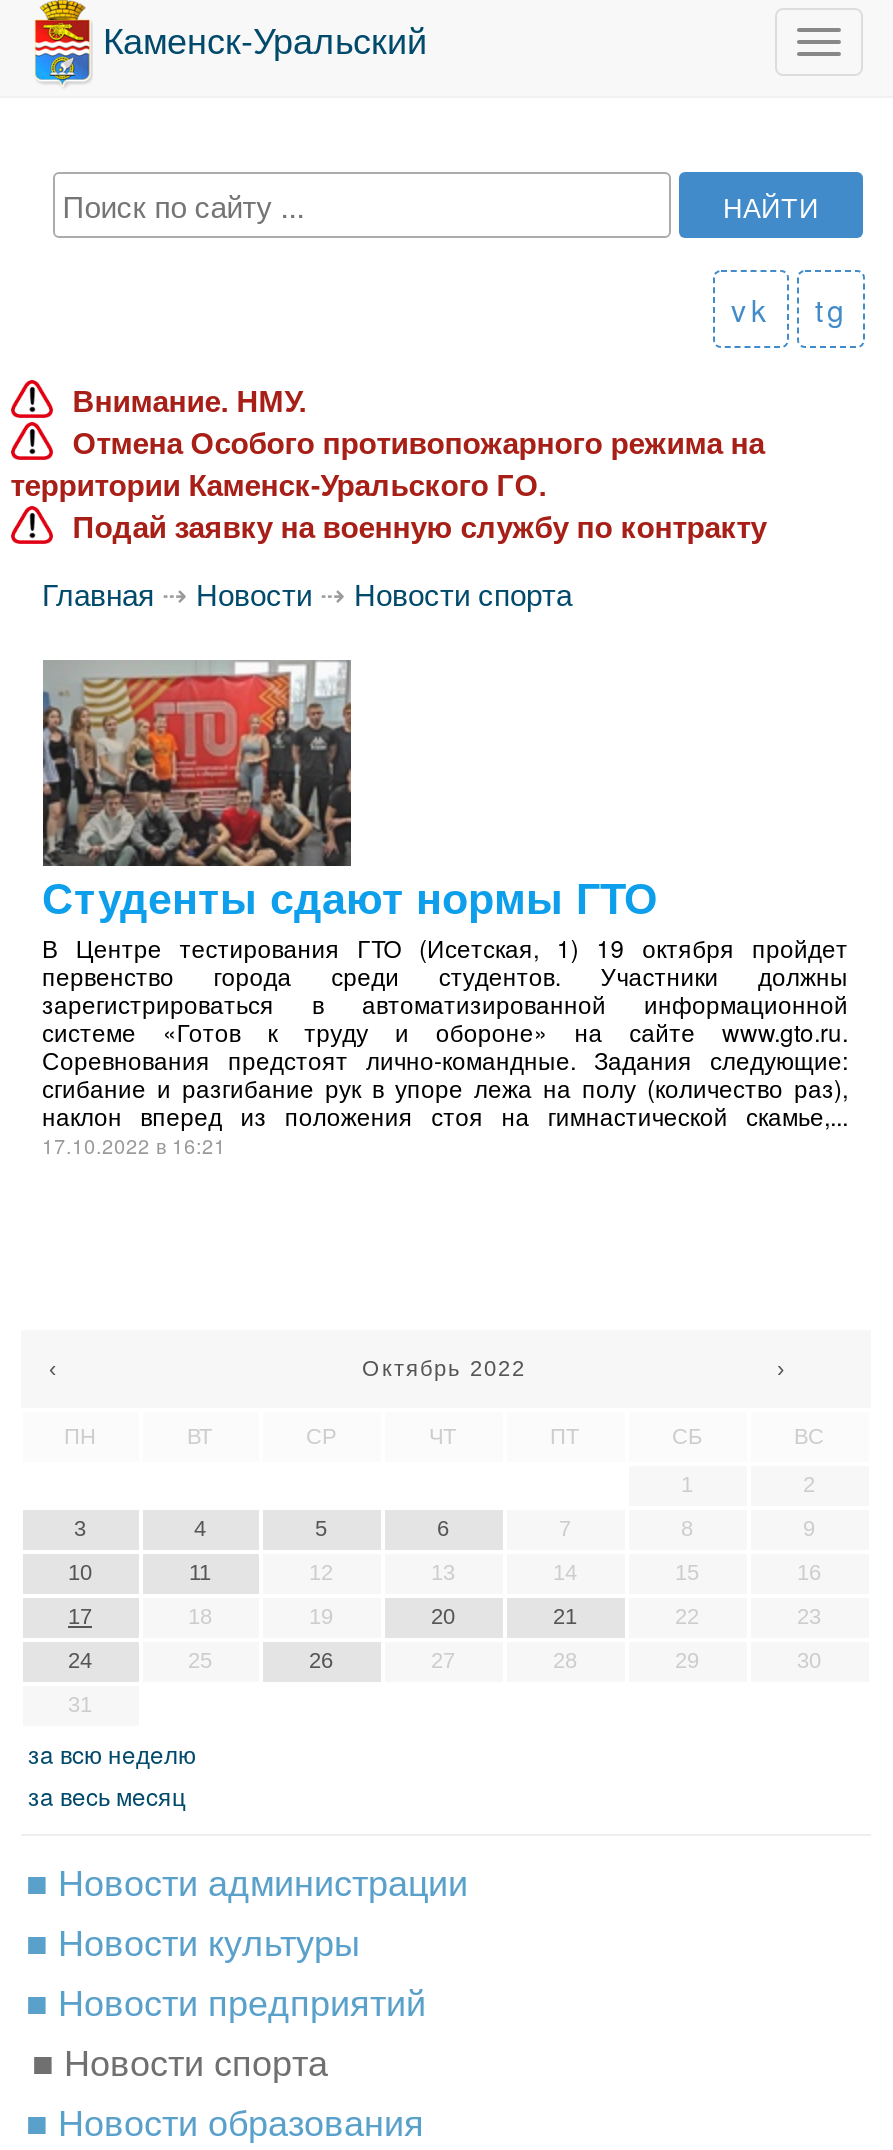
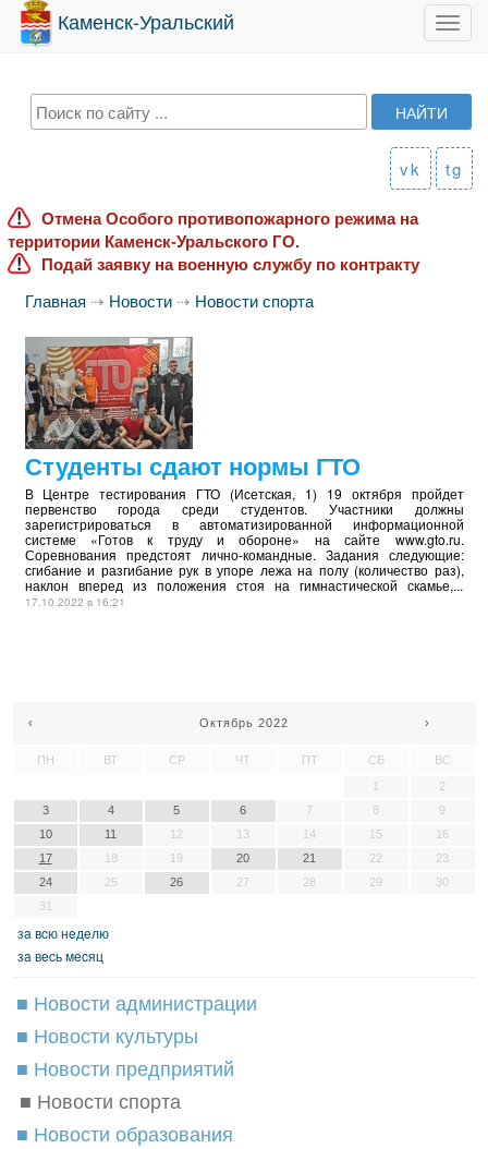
[72,384,306,418] Внимание. НМУ. -> none

